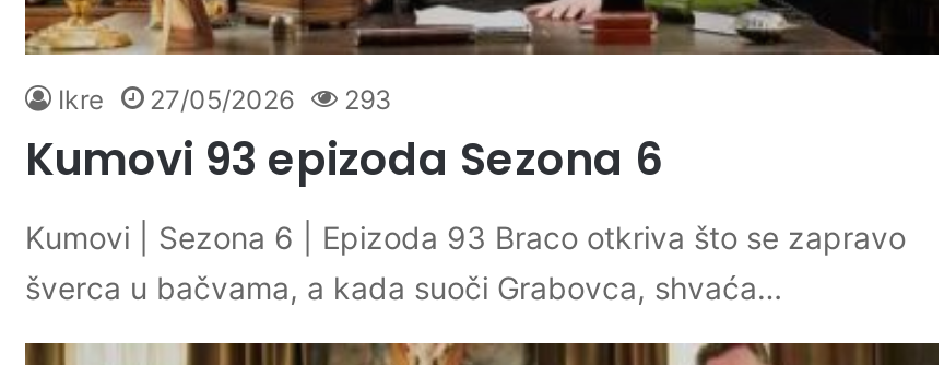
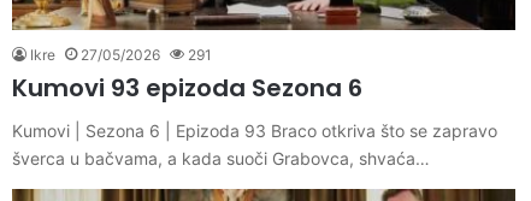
[58,83,392,115] Ikre 27/05/2026 293 -> [30,45,212,64] Ikre 27/05/2026 291

